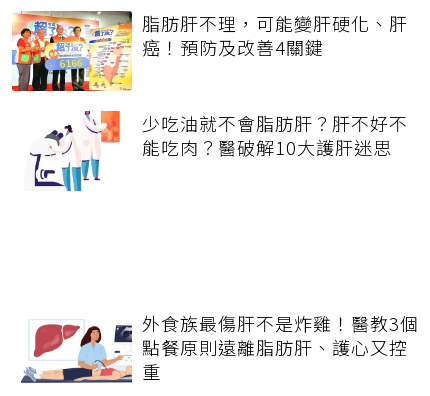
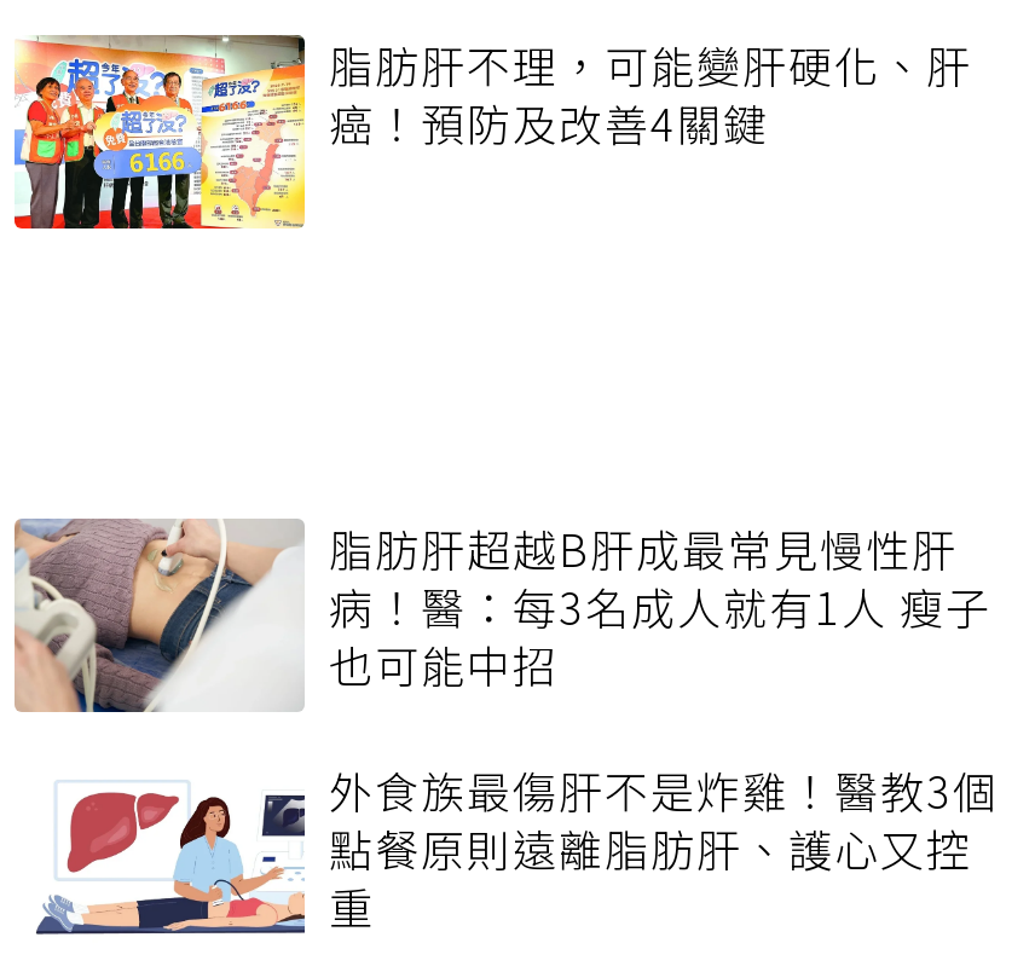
none -> [12,516,295,714] [image]
[29,110,121,192] [image] -> none
[142,110,408,160] 少吃油就不會脂肪肝？肝不好不 | 能吃肉？醫破解10大護肝迷思 -> [329,515,991,694] 脂肪肝超越B肝成最常見慢性肝 | 病！醫：每3名成人就有1人 瘦子 | 也可能中招

